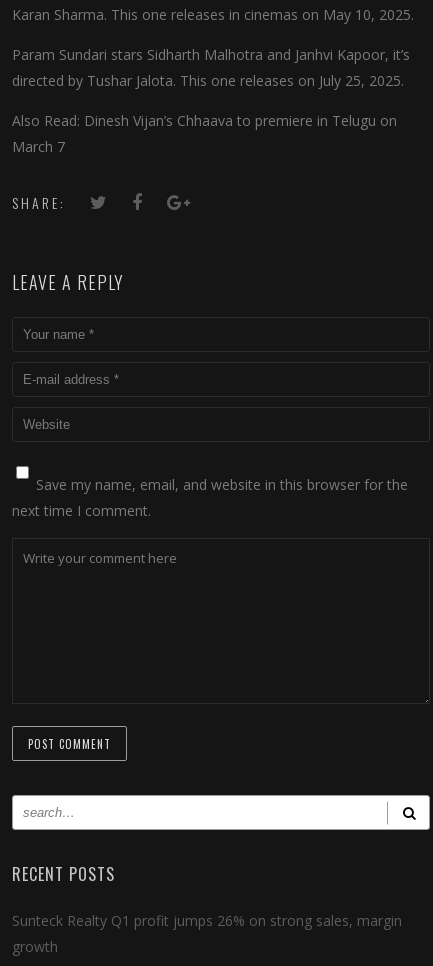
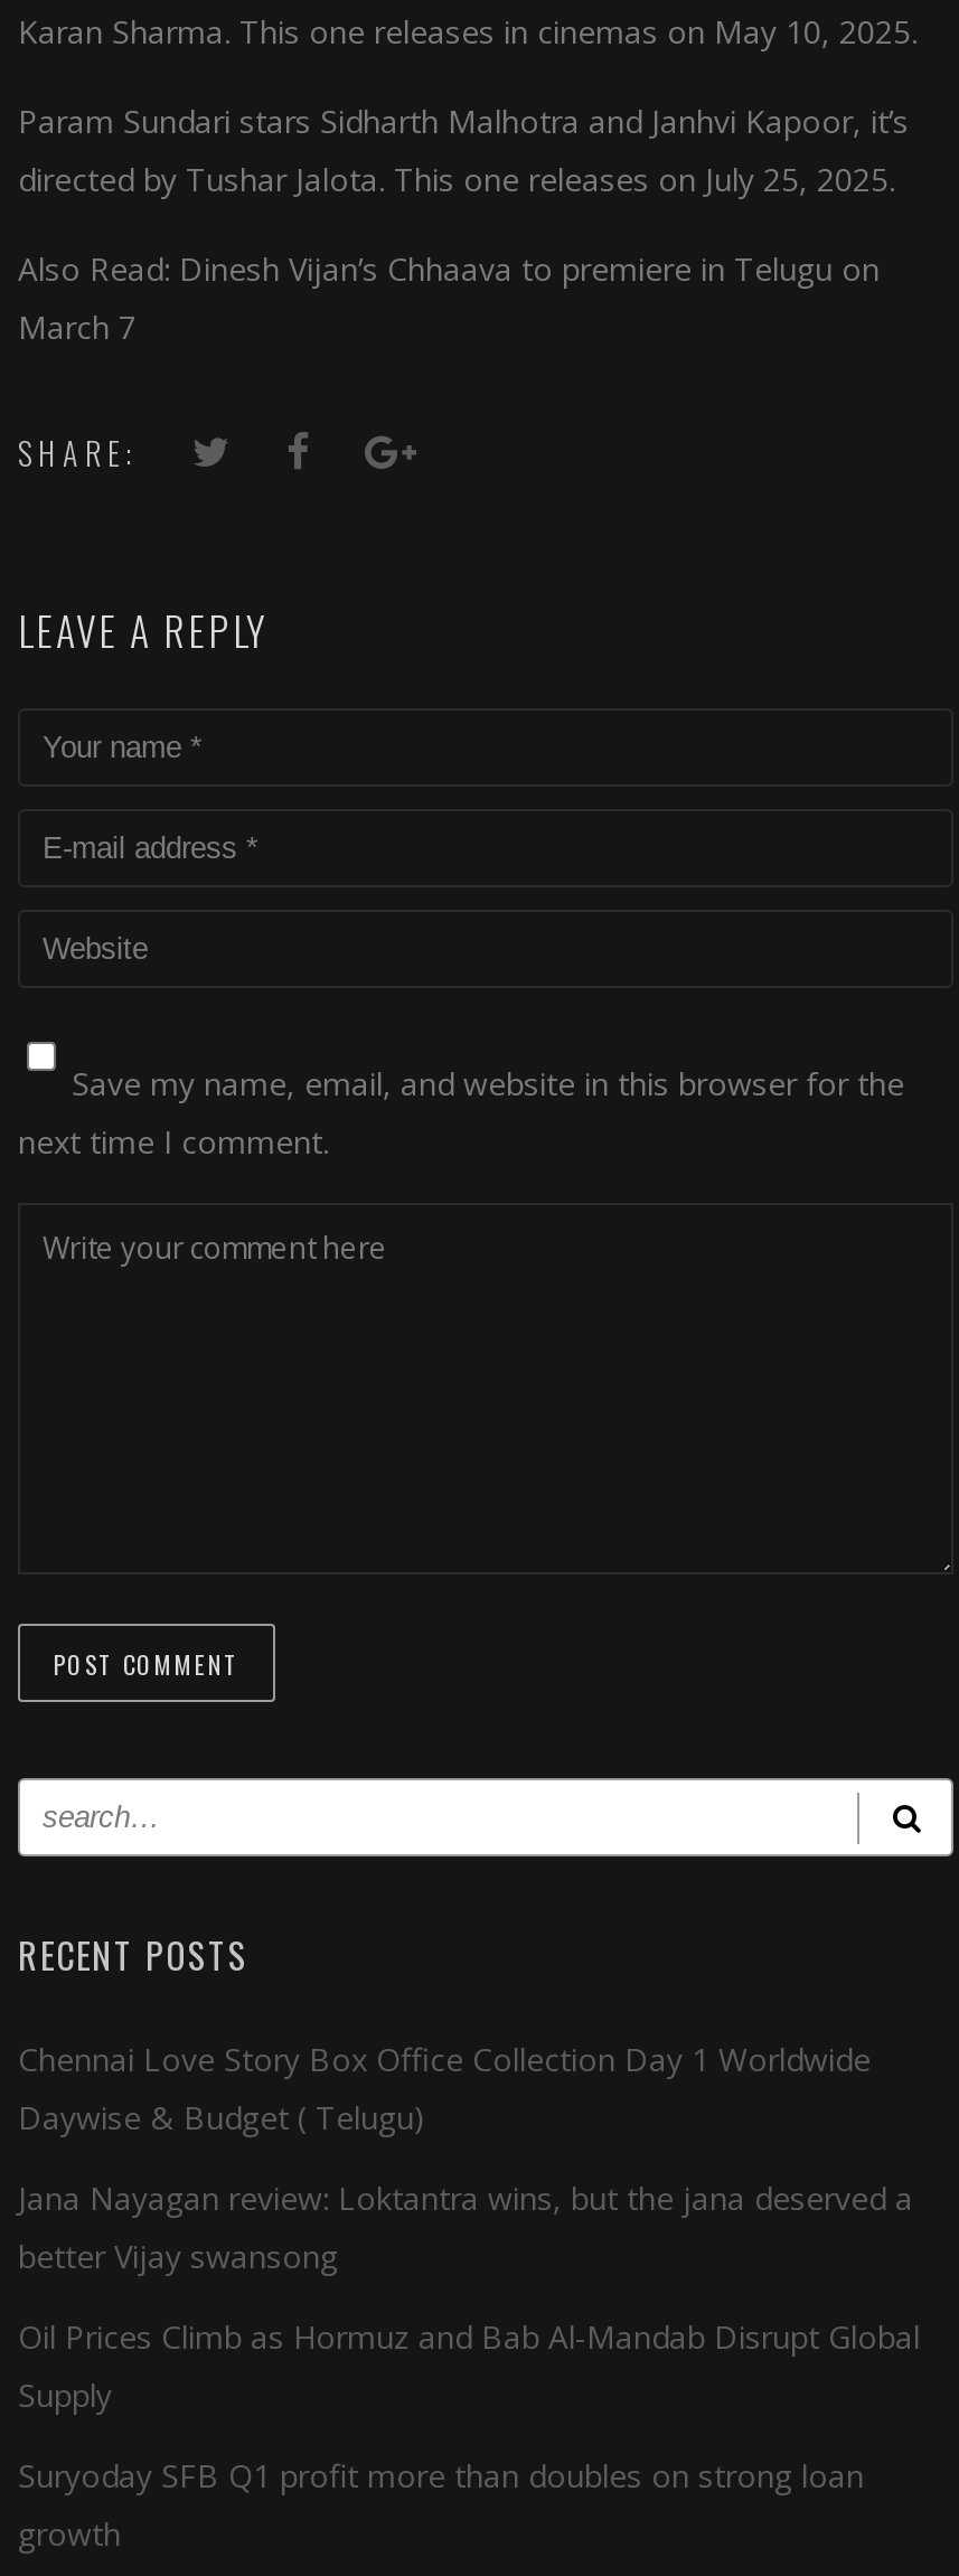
[12,911,402,930] Sunteck Realty Q1 profit jumps 26% on strong sales, margin -> [18,2038,920,2497] Chennai Love Story Box Office Collection Day 1 Worldwide | Daywise & Budget ( Telugu) | Jana Nayagan review: Loktantra wins, but the jana deserved a | better Vijay swansong | Oil Prices Climb as Hormuz and Bab Al-Mandab Disrupt Global | Supply | Suryoday SFB Q1 profit more than doubles on strong loan

